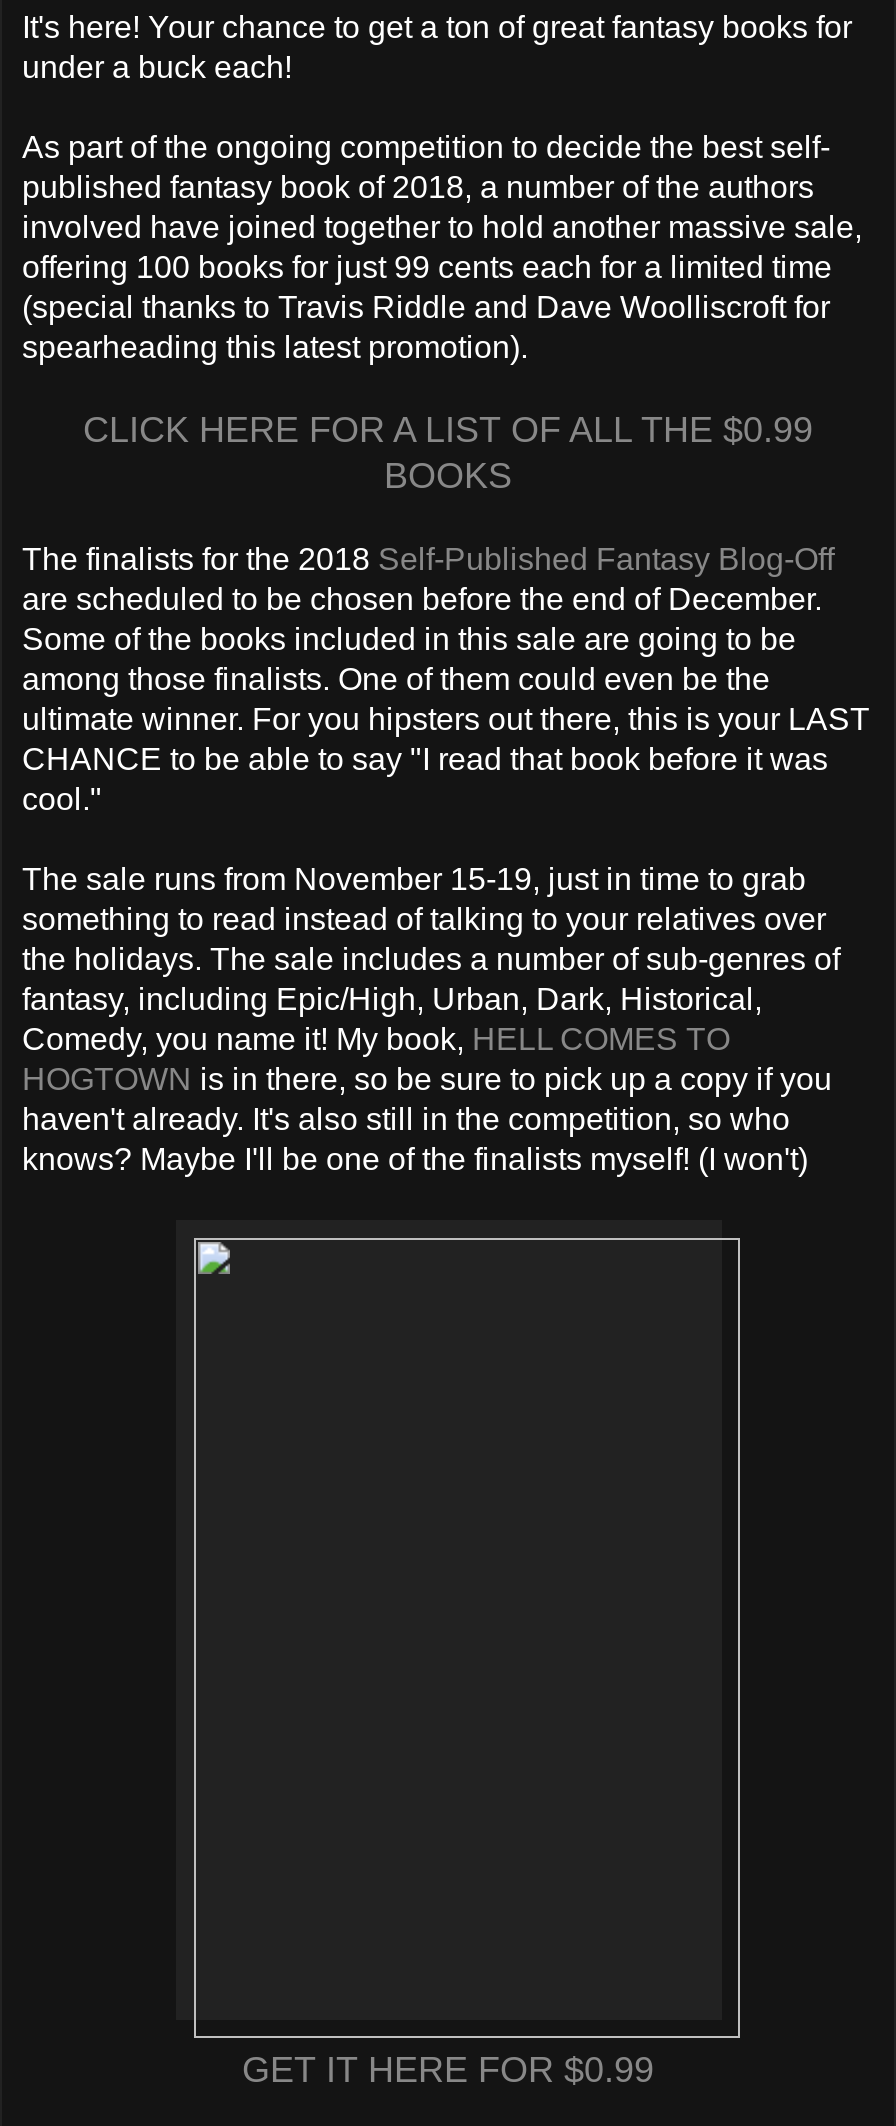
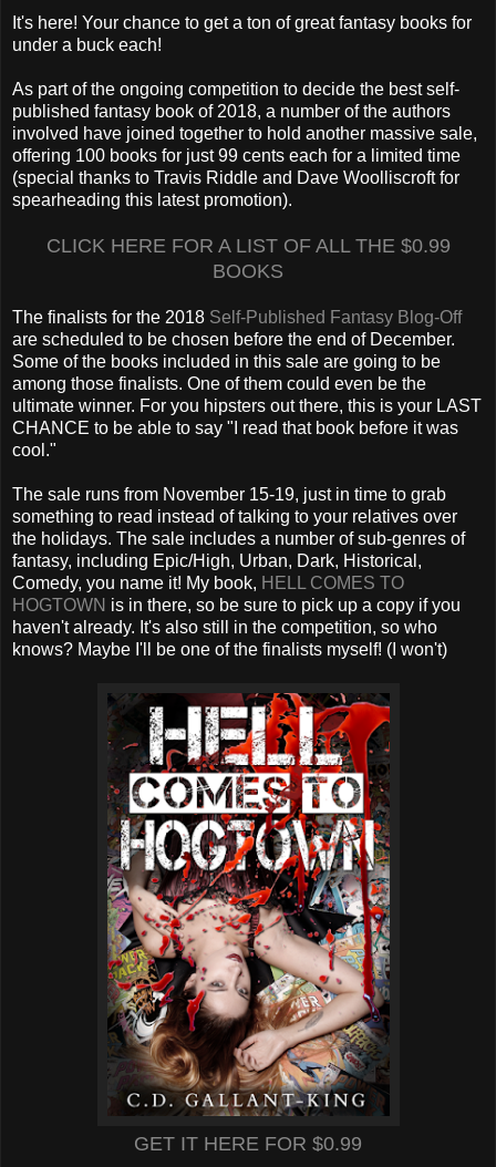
none -> [107,692,391,1117] [image]

